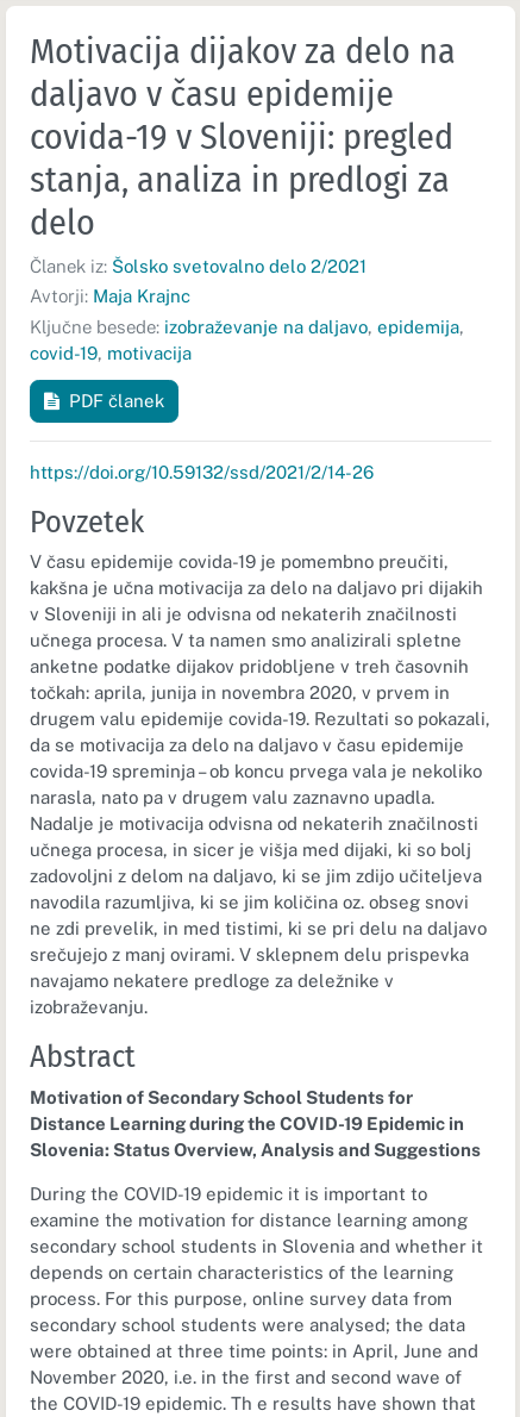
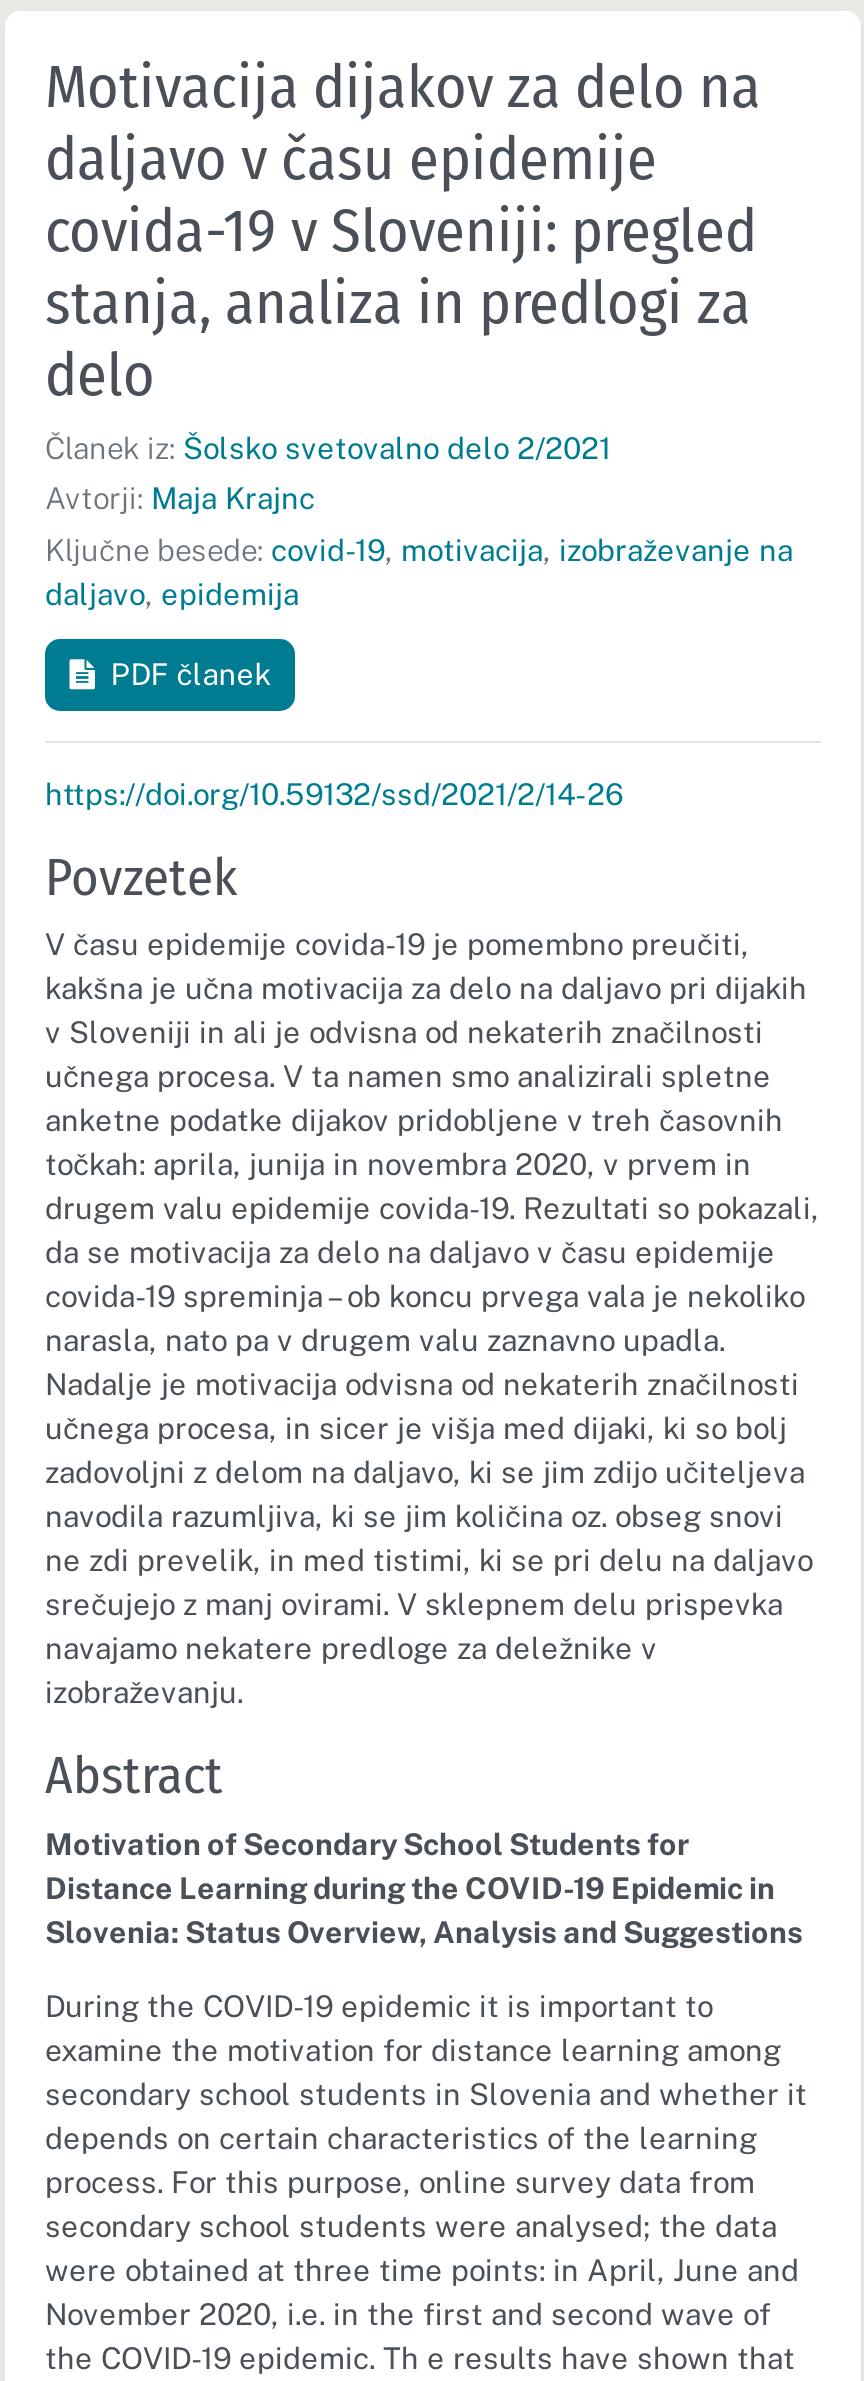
[30,317,464,363] Ključne besede: izobraževanje na daljavo, epidemija, | covid-19, motivacija -> [45,533,793,611] Ključne besede: covid-19, motivacija, izobraževanje na | daljavo, epidemija

